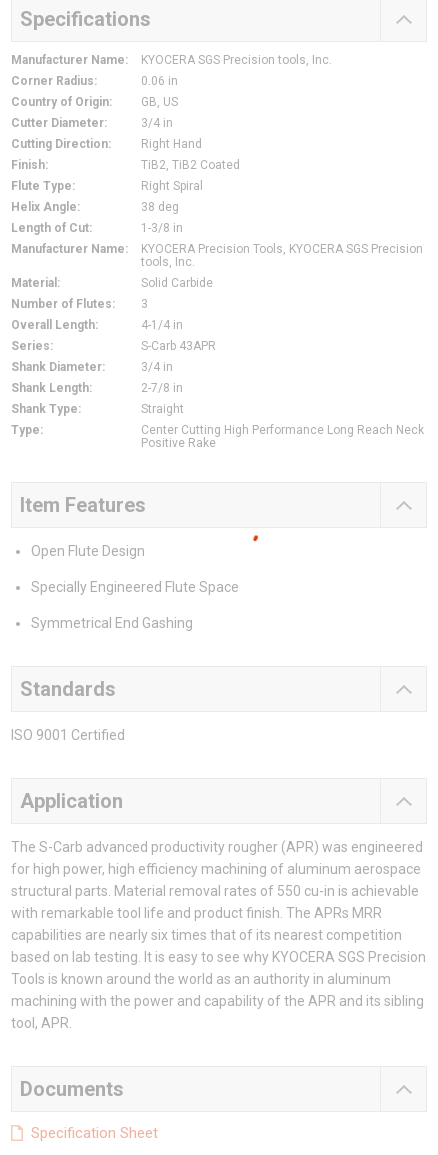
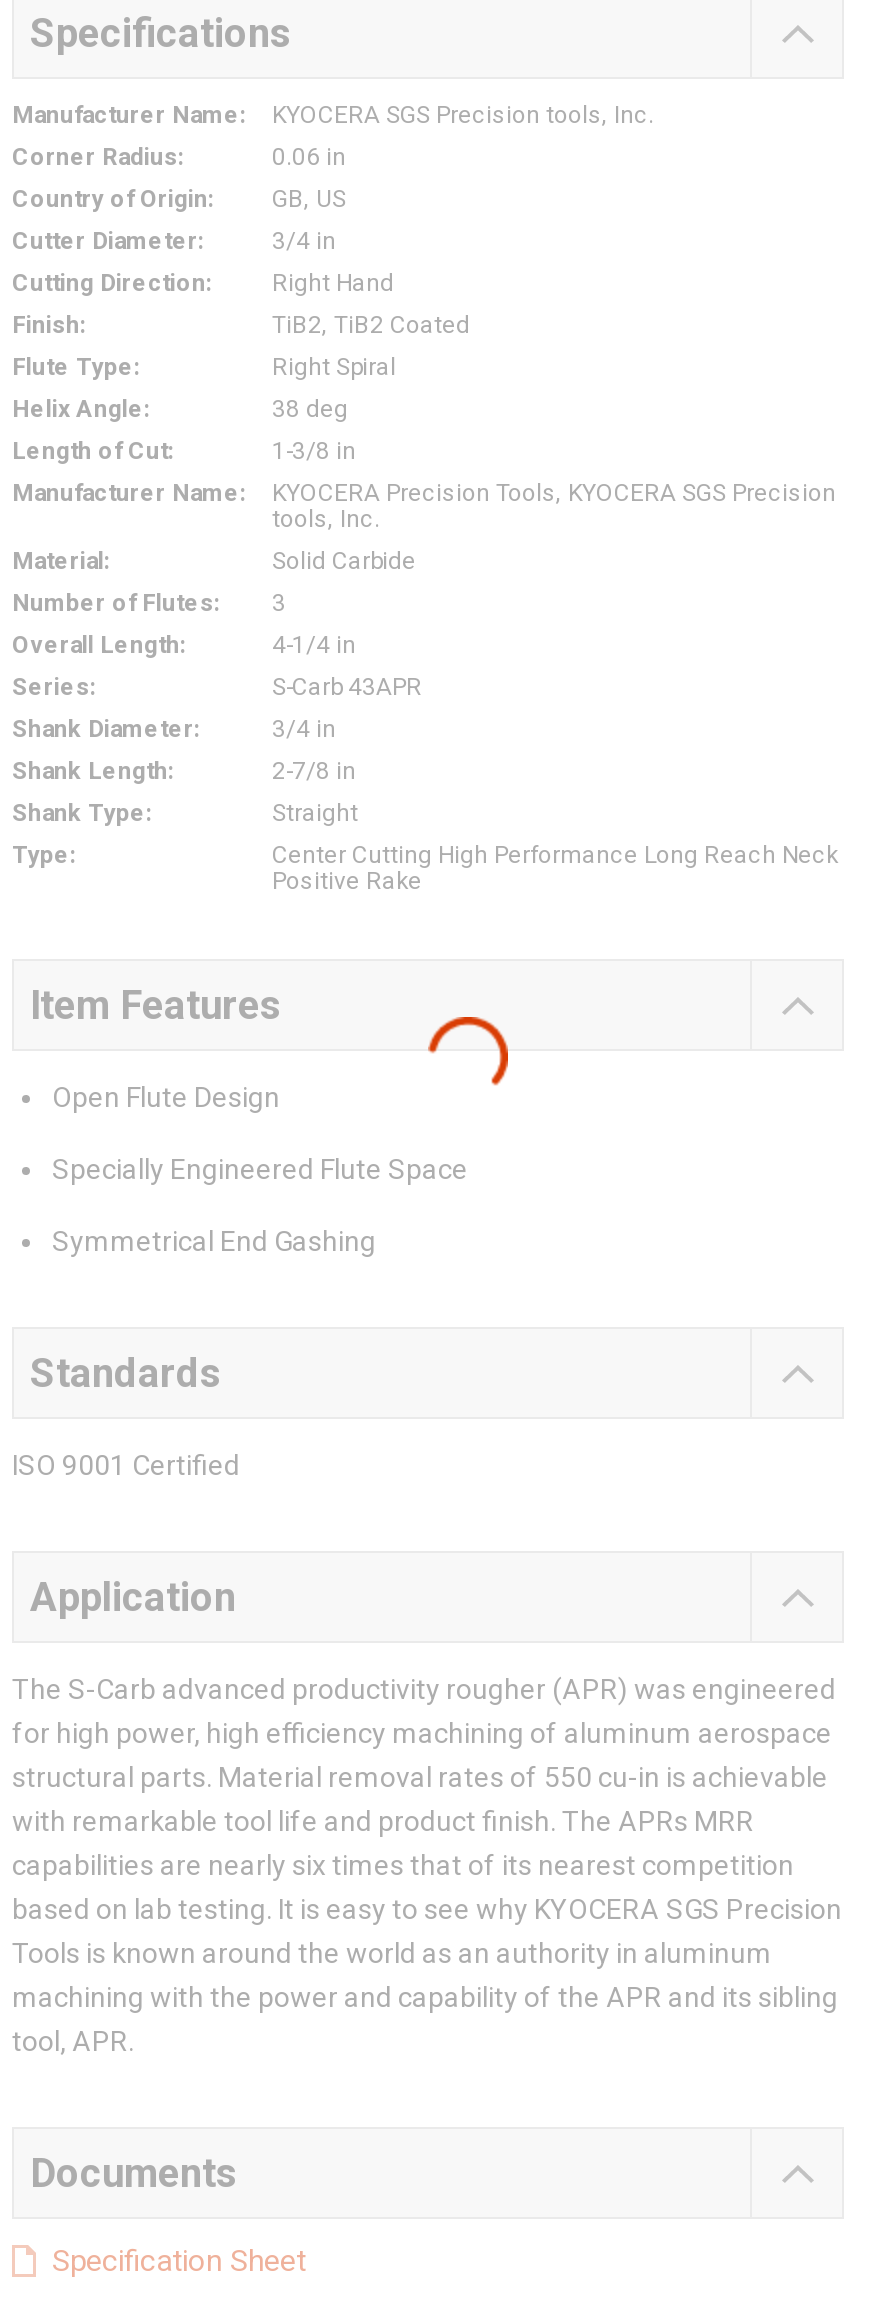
none -> [426,1013,512,1087] [image]

